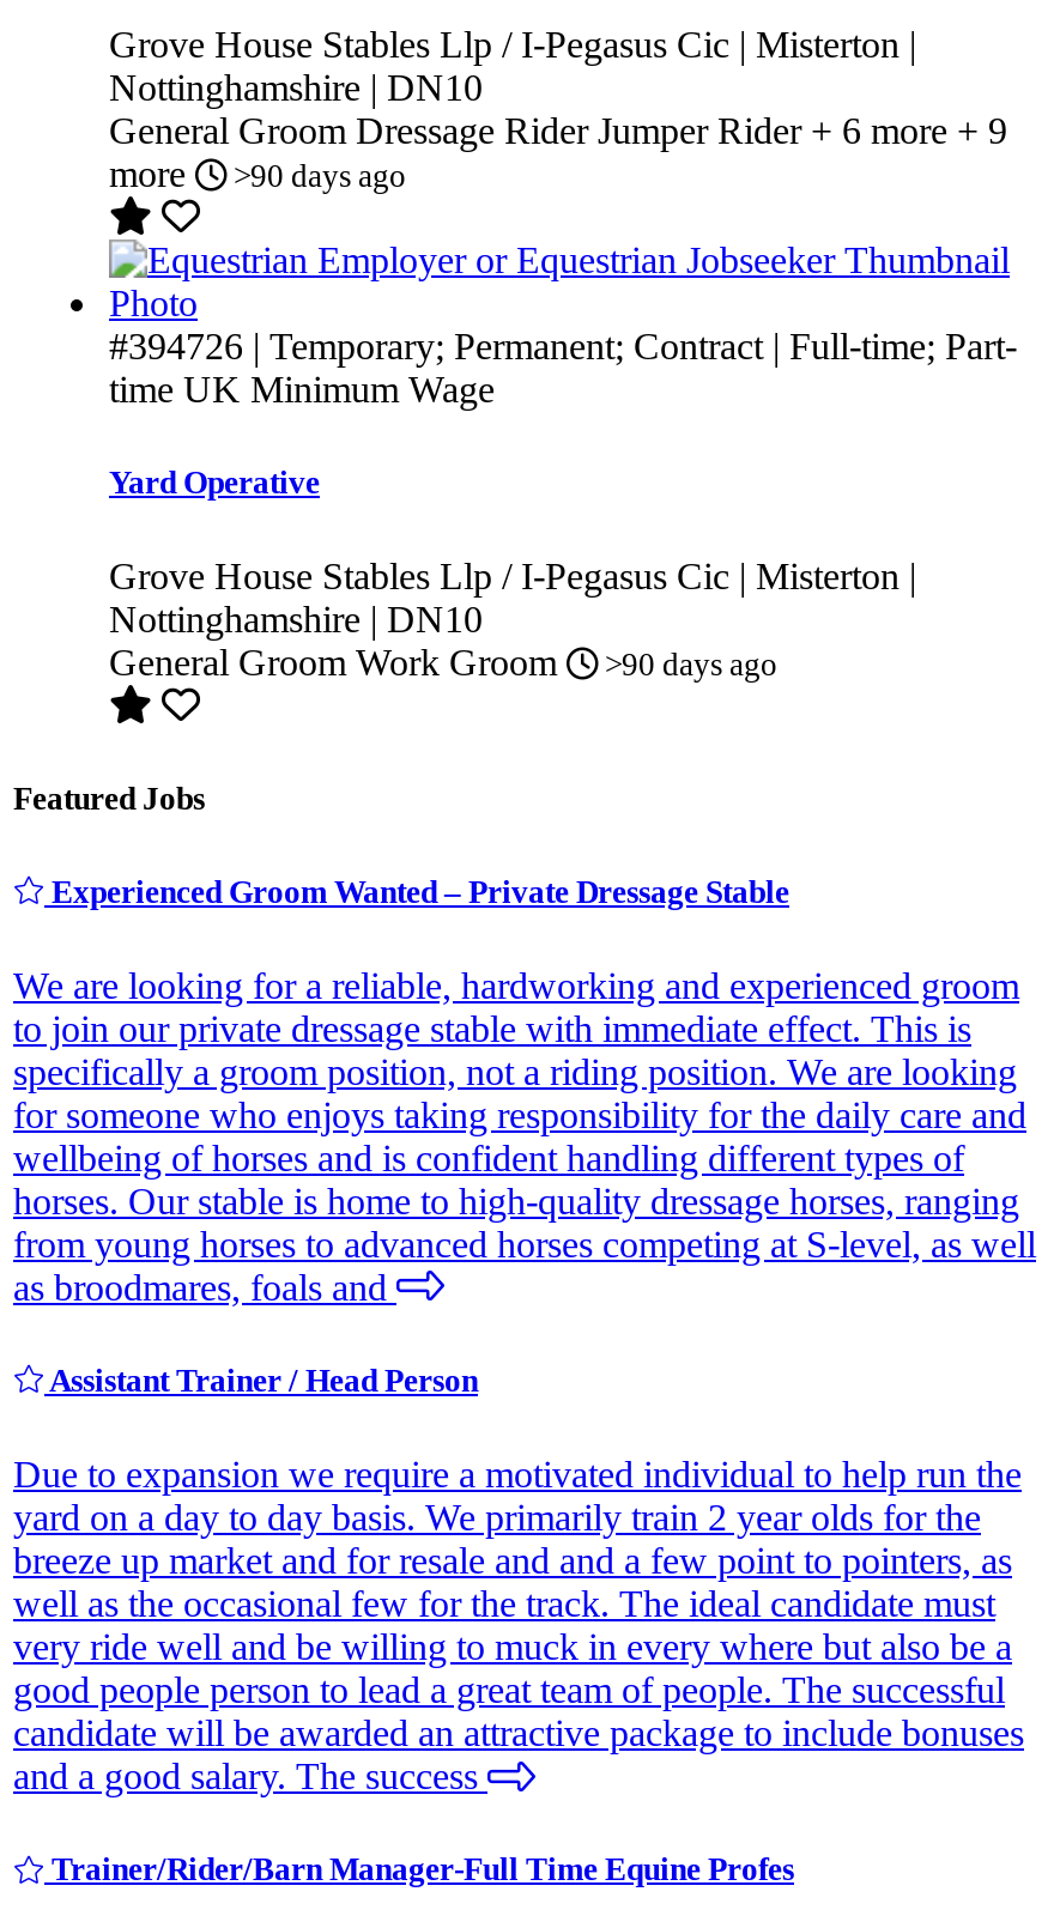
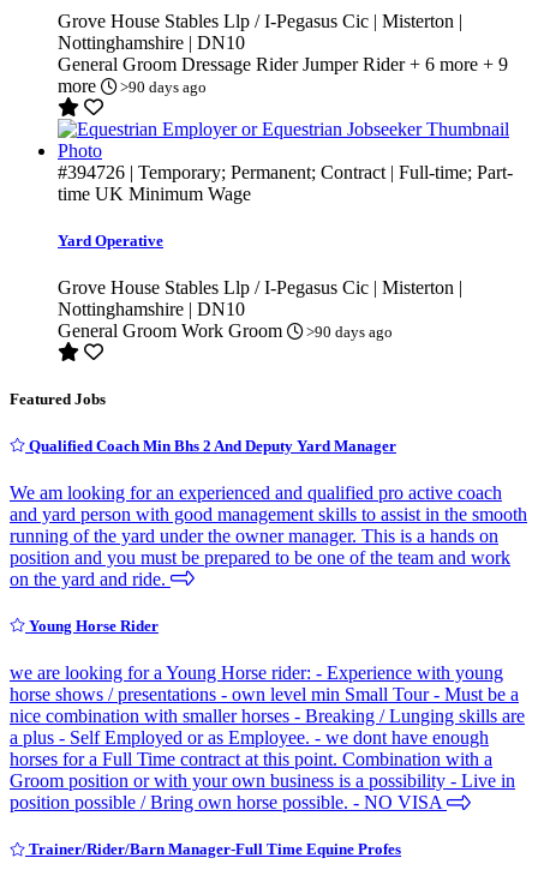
[44,873,789,909] Experienced Groom Wanted – Private Dressage Stable -> [25,436,396,454] Qualified Coach Min Bhs 2 And Deputy Yard Manager
[13,964,1036,1307] We are looking for a reliable, hardworking and experienced groom | to join our private dressage stable with immediate effect. This is | specifically a groom position, not a riding position. We are looking | for someone who enjoys taking responsibility for the daily care and | wellbeing of horses and is confident handling different types of | horses. Our stable is home to high-quality dressage horses, ranging | from young horses to advanced horses competing at S-level, as well | as broodmares, foals and -> [10,482,527,589] We am looking for an experienced and qualified pro active coach | and yard person with good management skills to assist in the smooth | running of the yard under the owner manager. This is a hands on | position and you must be prepared to be one of the team and work | on the yard and ride.
[44,1362,478,1398] Assistant Trainer / Head Person -> [25,617,159,635] Young Horse Rider
[13,1454,1024,1796] Due to expansion we require a motivated individual to help run the | yard on a day to day basis. We primarily train 2 year olds for the | breeze up market and for resale and and a few point to pointers, as | well as the occasional few for the track. The ideal candidate must | very ride well and be willing to muck in every where but also be a | good people person to lead a great team of people. The successful | candidate will be awarded an attractive package to include bonuses | and a good salary. The success -> [10,662,525,812] we are looking for a Young Horse rider: - Experience with young | horse shows / presentations - own level min Small Tour - Must be a | nice combination with smaller horses - Breaking / Lunging skills are | a plus - Self Employed or as Employee. - we dont have enough | horses for a Full Time contract at this point. Combination with a | Groom position or with your own business is a possibility - Live in | position possible / Bring own horse possible. - NO VISA

